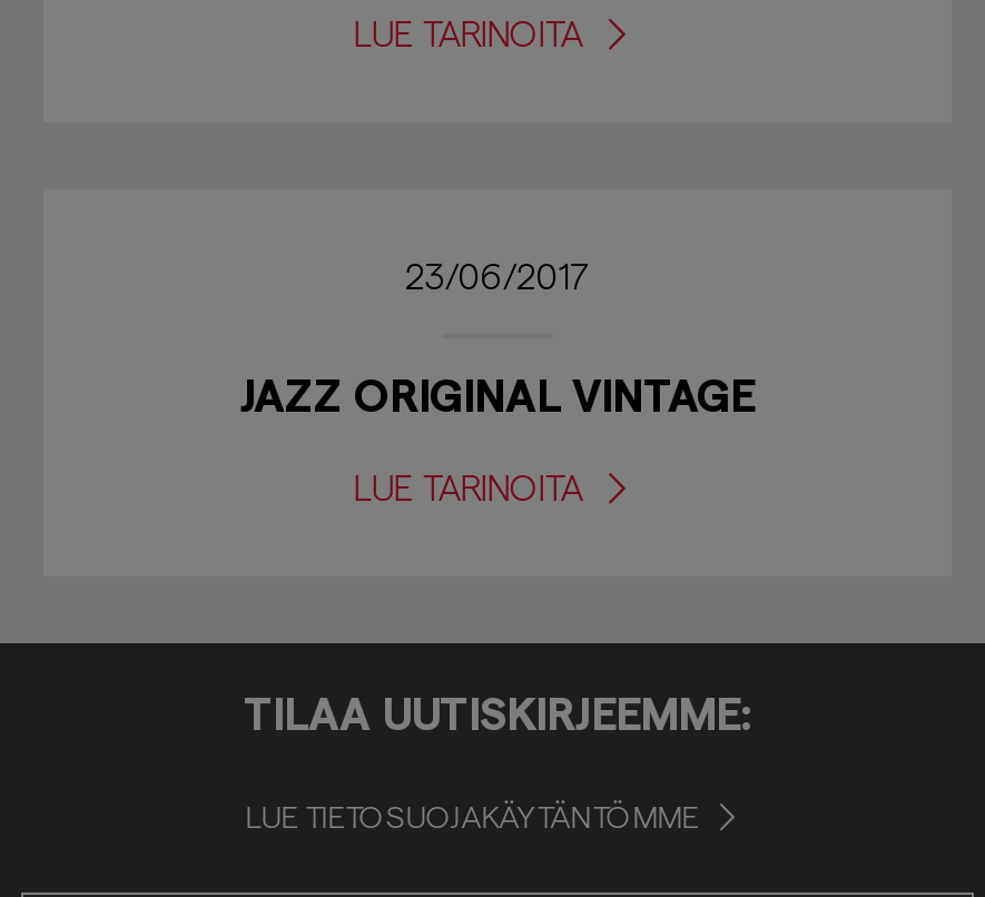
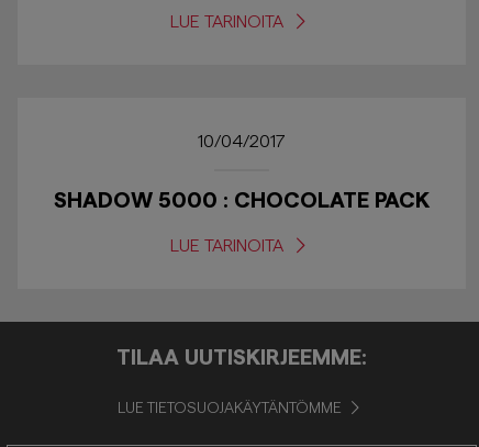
[405,258,590,296] 23/06/2017 -> [198,132,286,150] 10/04/2017
[240,372,755,421] JAZZ ORIGINAL VINTAGE -> [54,188,430,212] SHADOW 5000 : CHOCOLATE PACK

